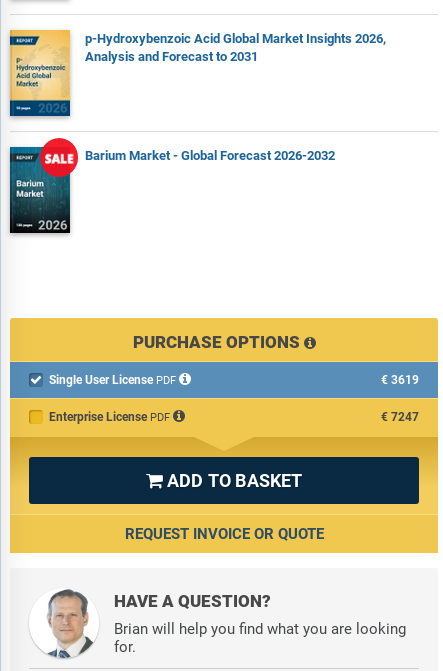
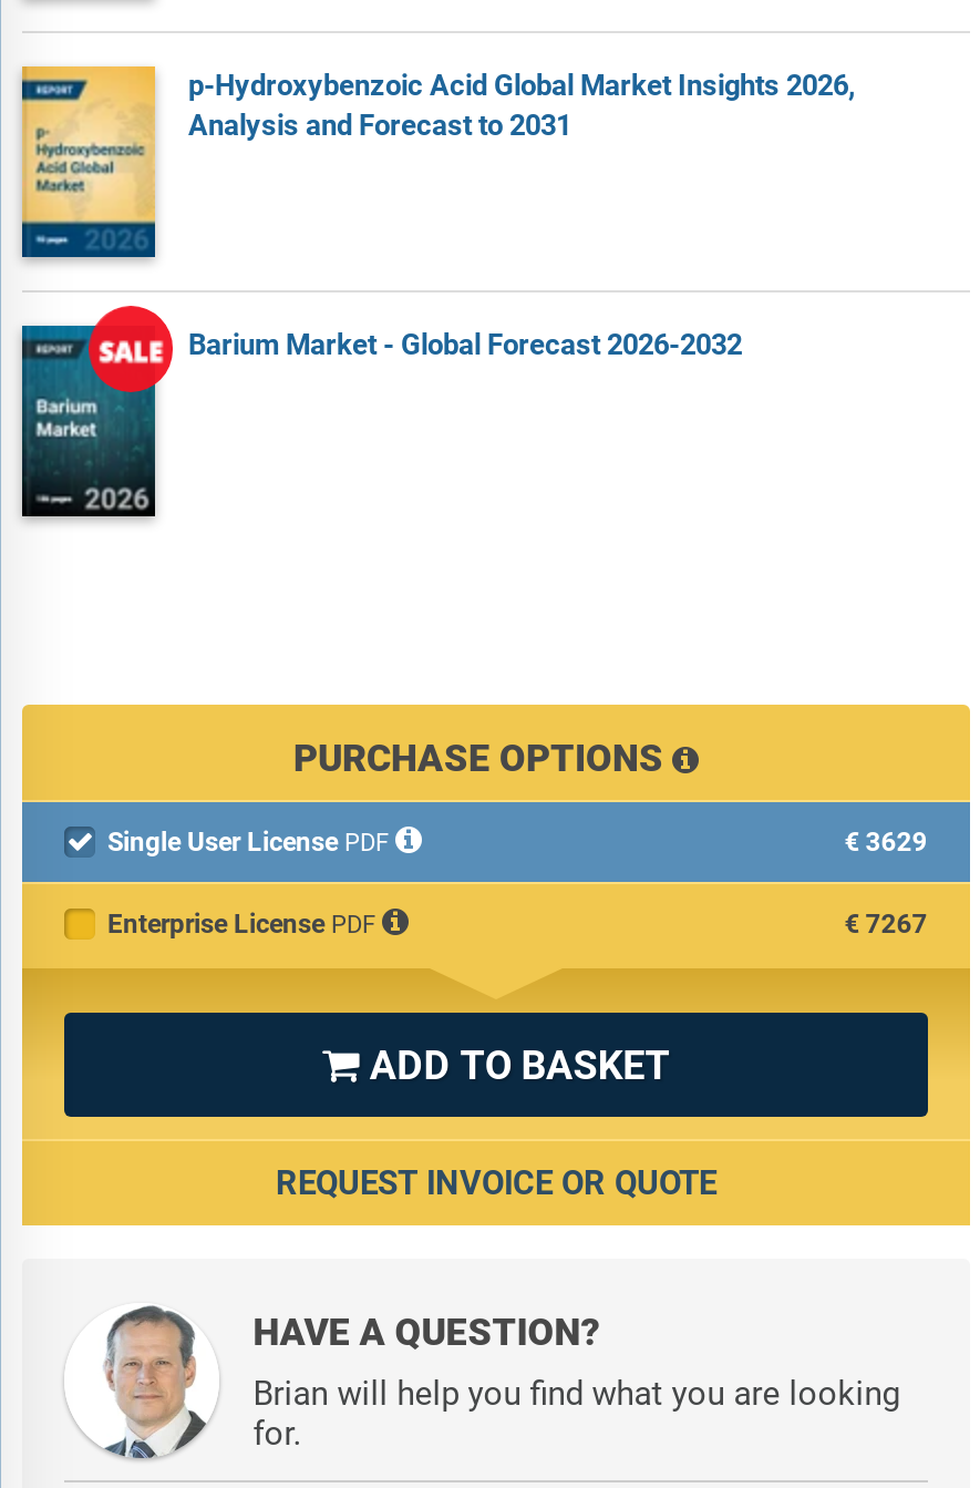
[391,373,419,387] €3619 -> [866,826,928,857] €3629
[391,410,419,424] €7247 -> [866,908,928,939] €7267

